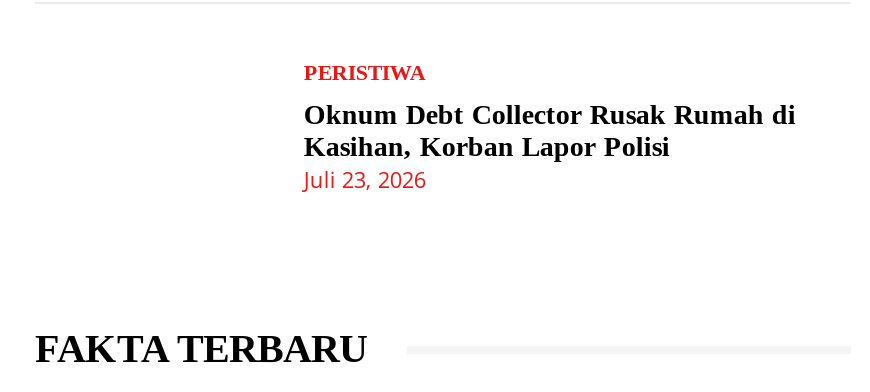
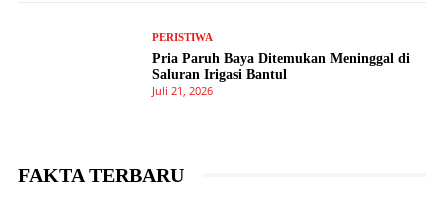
[304,100,796,194] Oknum Debt Collector Rusak Rumah di | Kasihan, Korban Lapor Polisi | Juli 23, 2026 -> [152,51,410,98] Pria Paruh Baya Ditemukan Meninggal di | Saluran Irigasi Bantul | Juli 21, 2026

